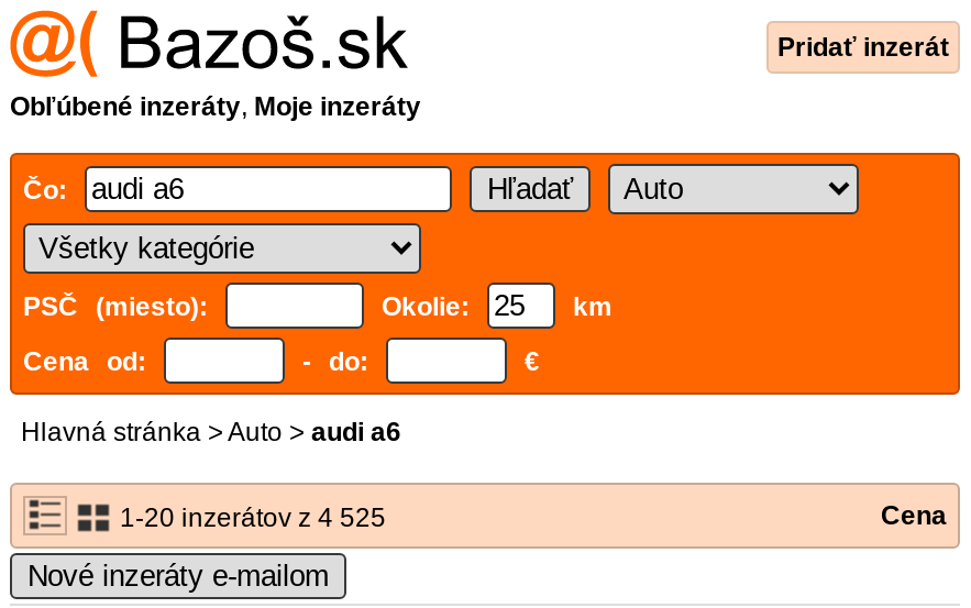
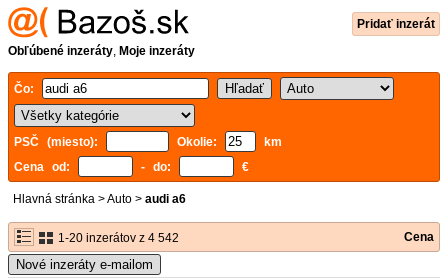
[113,502,386,533] 1-20 inzerátov z 4 525 -> [55,231,179,245] 1-20 inzerátov z 4 542

